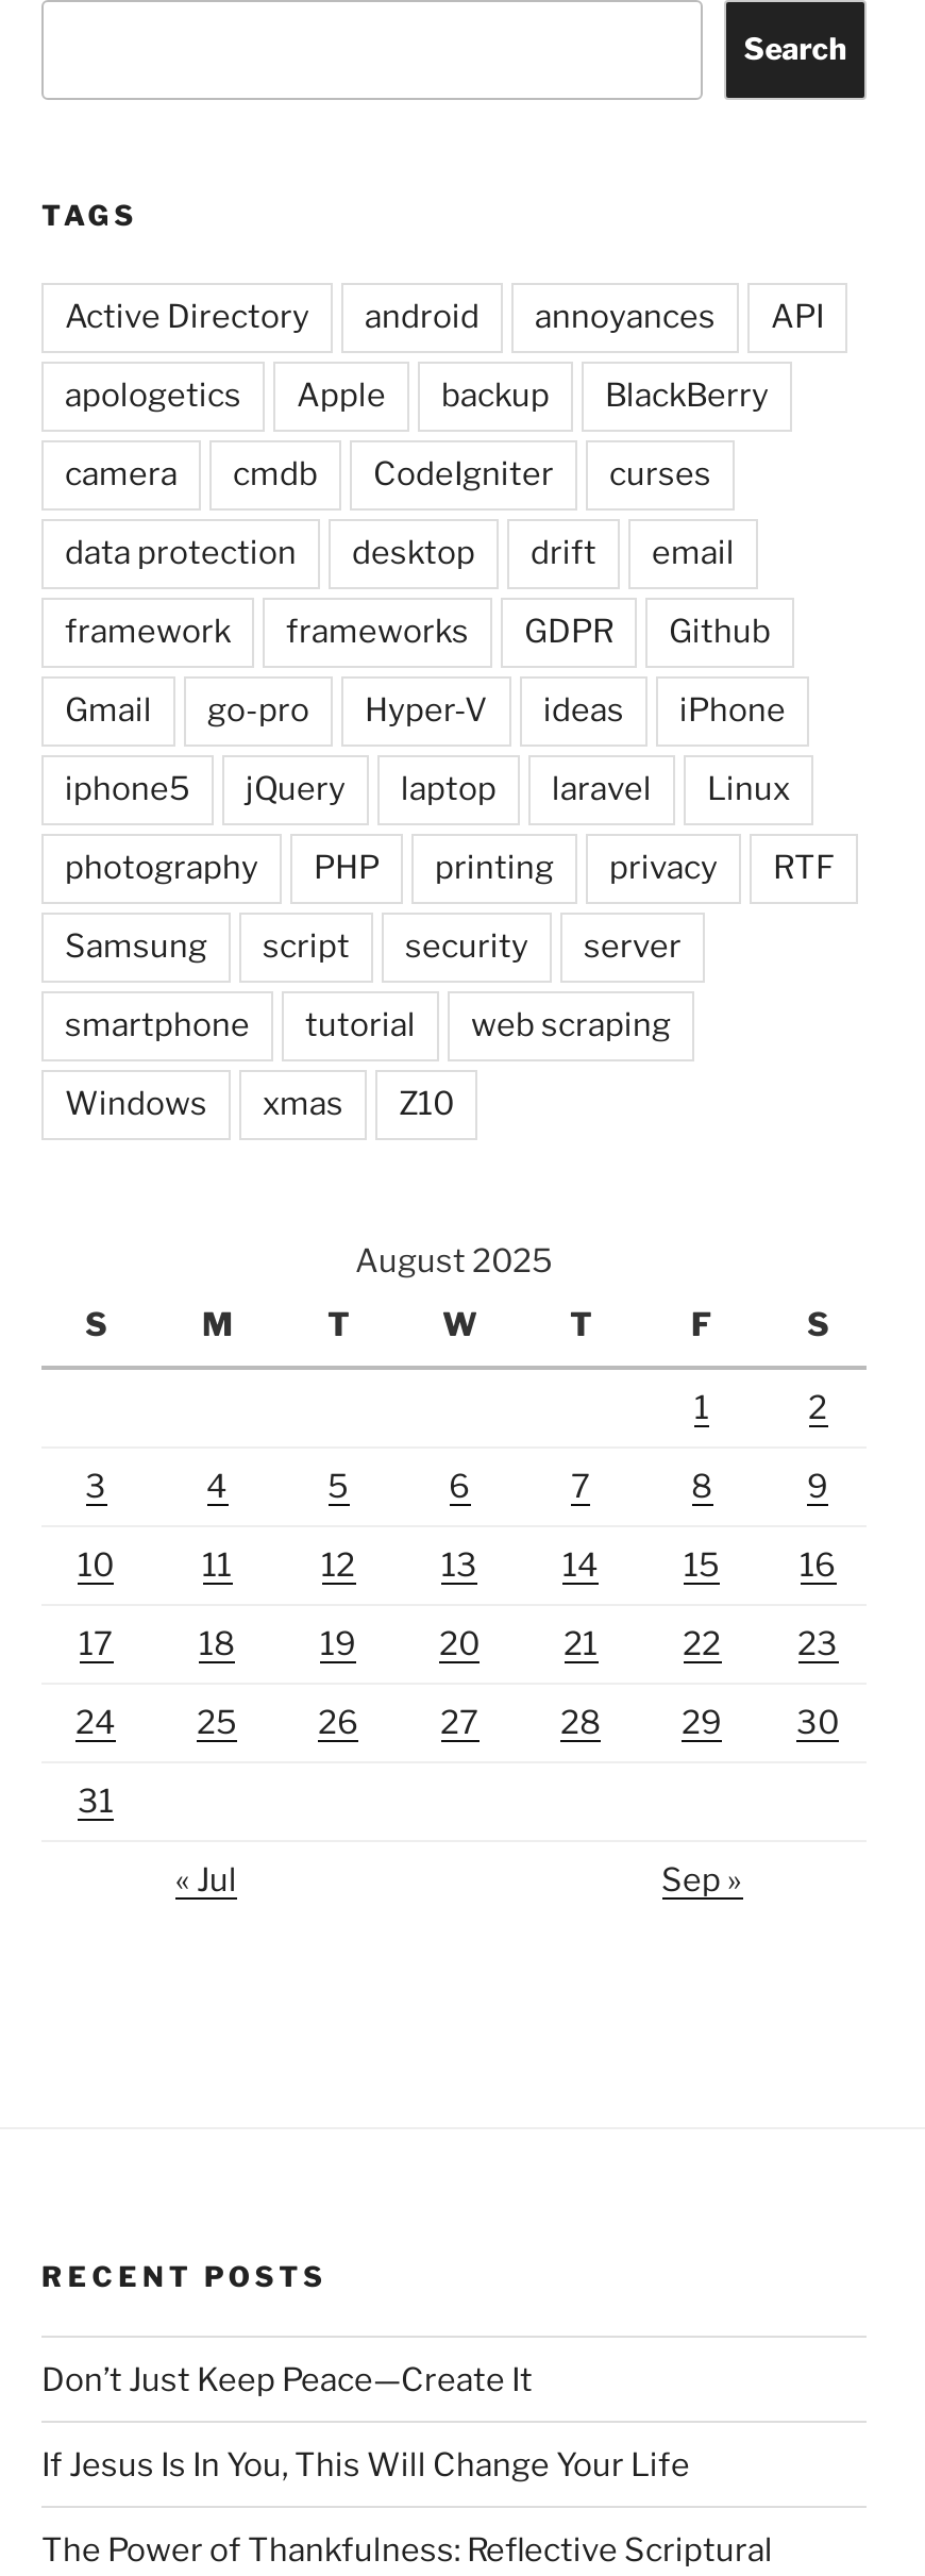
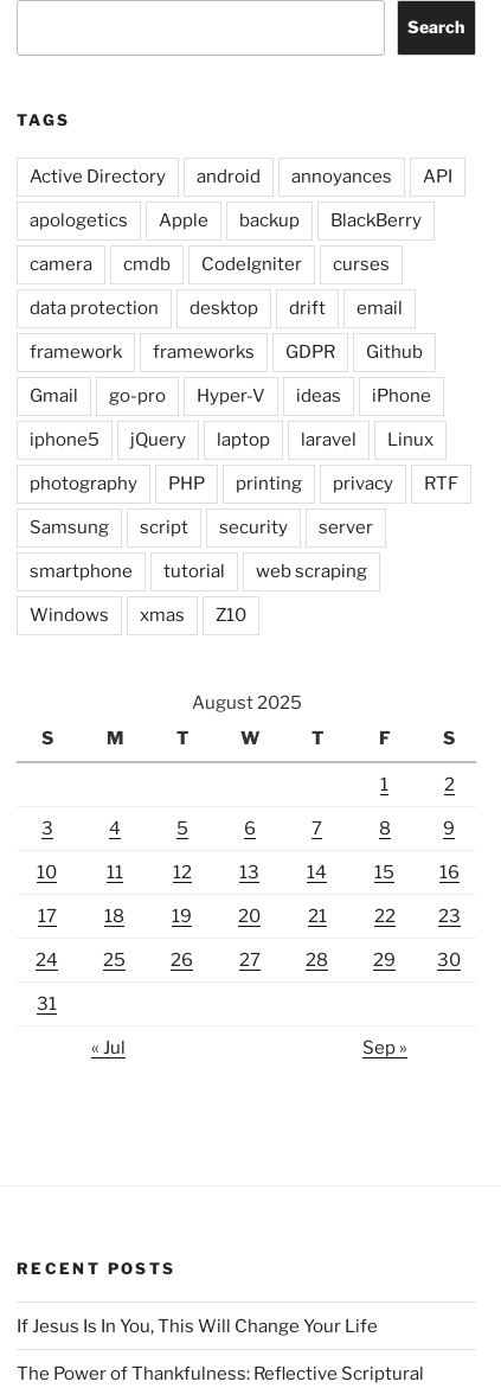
[41,2361,533,2399] Don’t Just Keep Peace—Create It -> none

